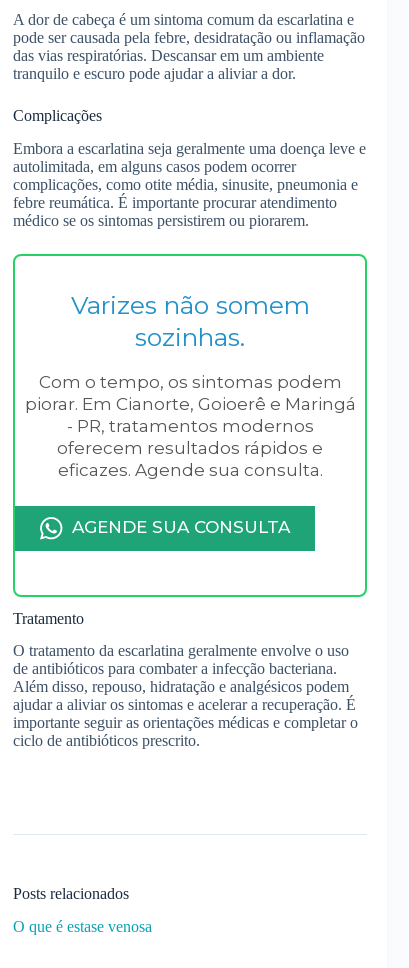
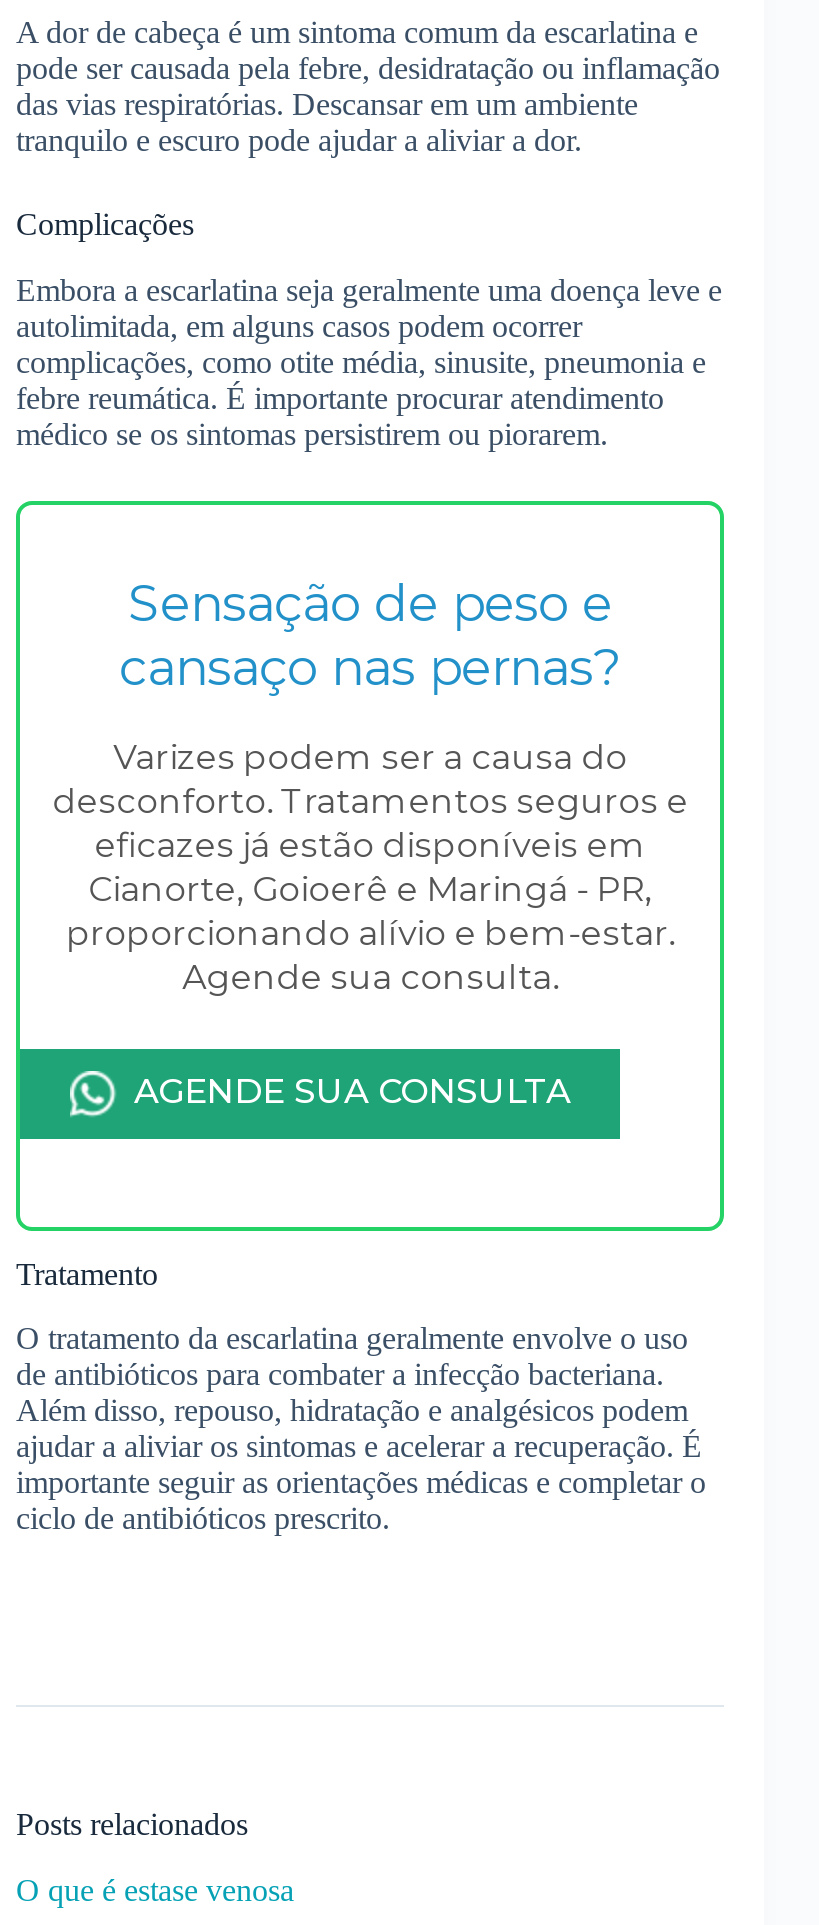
[71,290,310,352] Varizes não somem | sozinhas. -> [119,574,621,698] Sensação de peso e | cansaço nas pernas?
[25,372,356,480] Com o tempo, os sintomas podem | piorar. Em Cianorte, Goioerê e Maringá | - PR, tratamentos modernos | oferecem resultados rápidos e | eficazes. Agende sua consulta. -> [52,737,688,997] Varizes podem ser a causa do | desconforto. Tratamentos seguros e | eficazes já estão disponíveis em | Cianorte, Goioerê e Maringá - PR, | proporcionando alívio e bem-estar. | Agende sua consulta.

